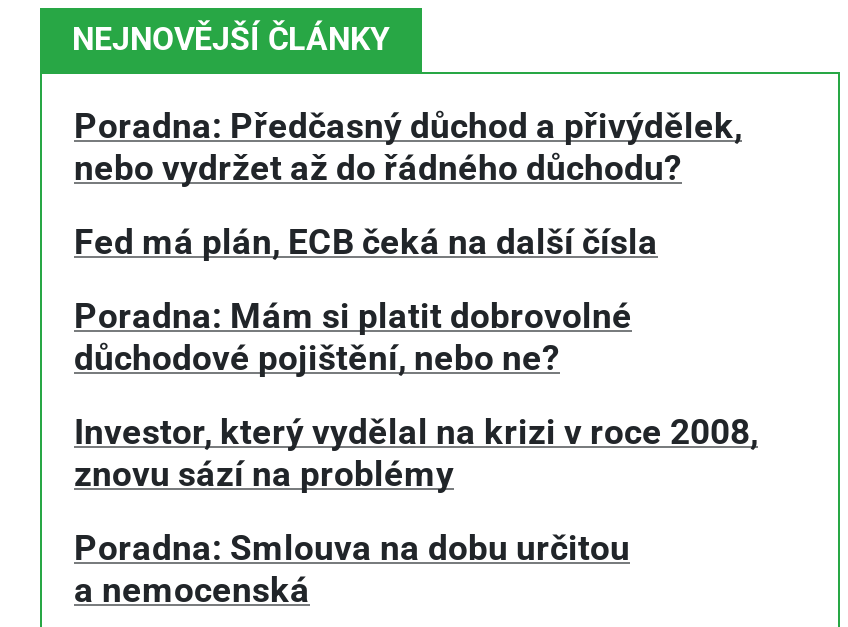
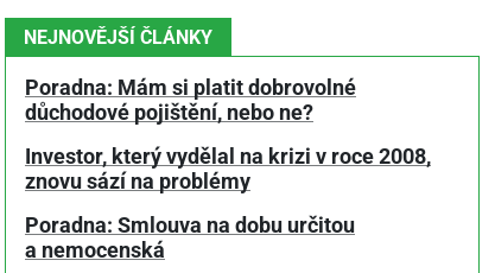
[74,106,742,262] Poradna: Předčasný důchod a přivýdělek, | nebo vydržet až do řádného důchodu? | Fed má plán, ECB čeká na další čísla -> none

